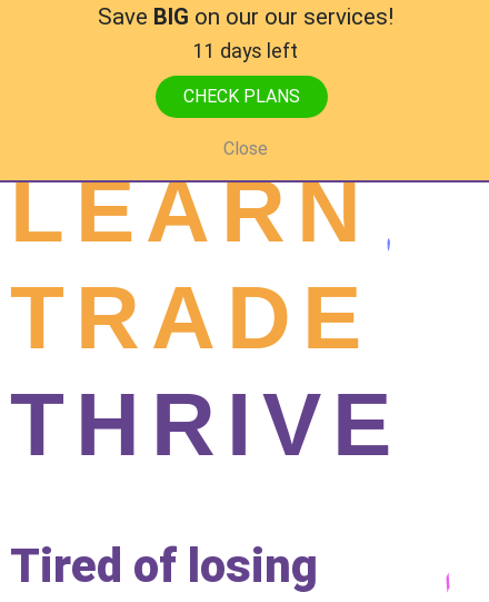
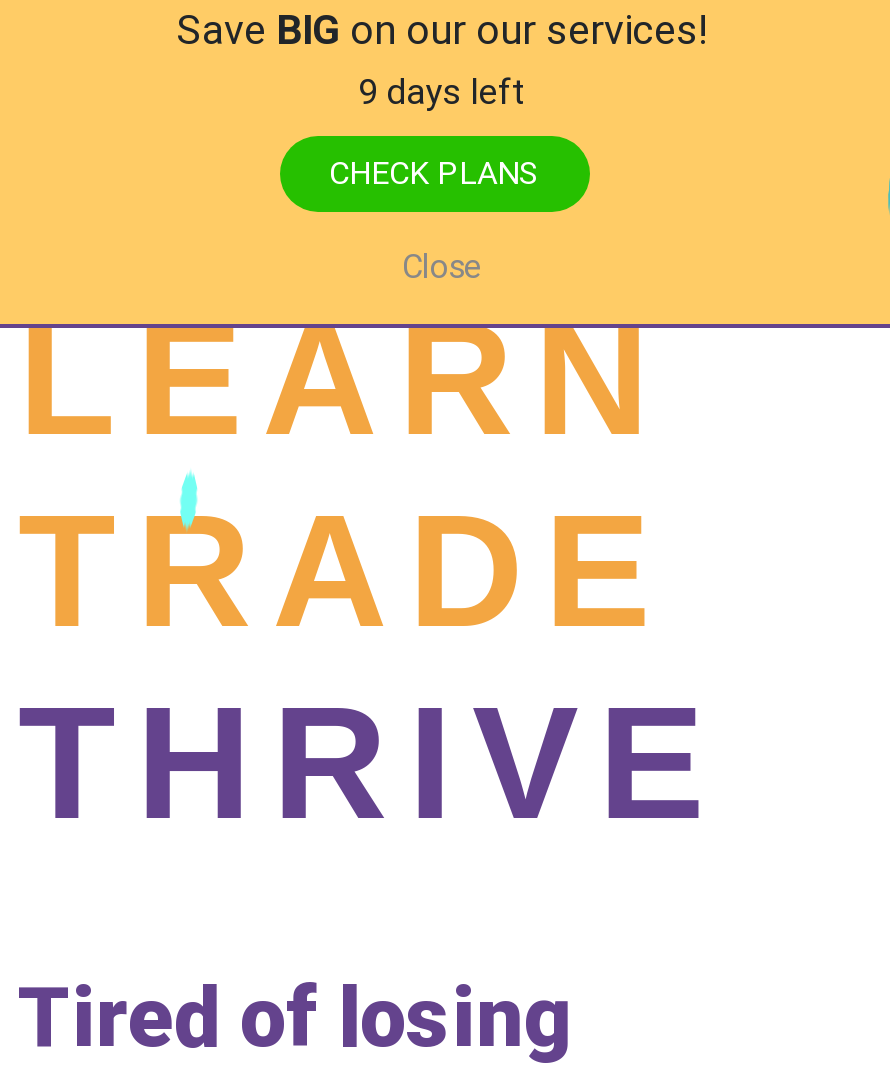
[193,39,298,62] 11 days left -> [358,70,526,112] 9 days left

